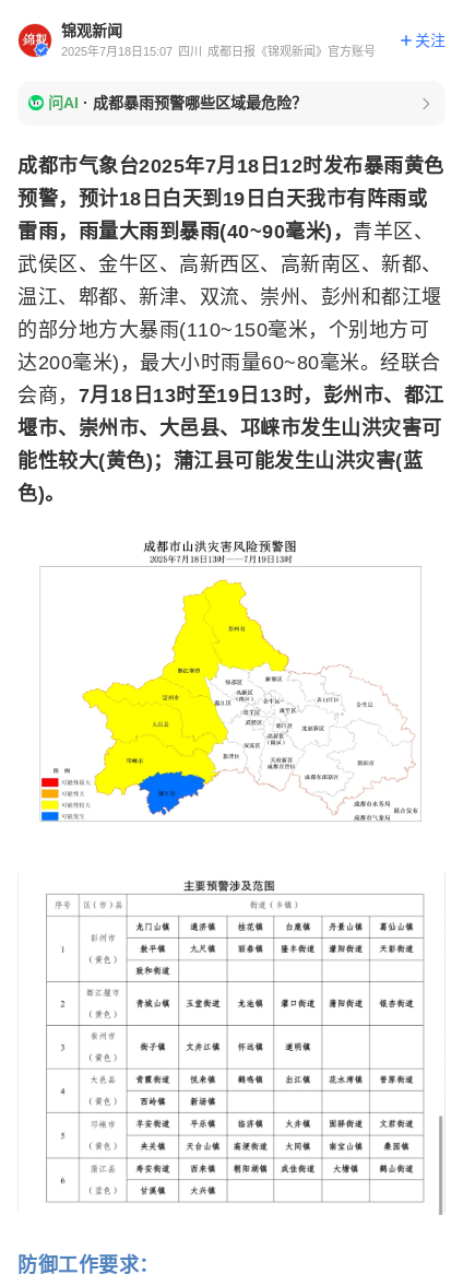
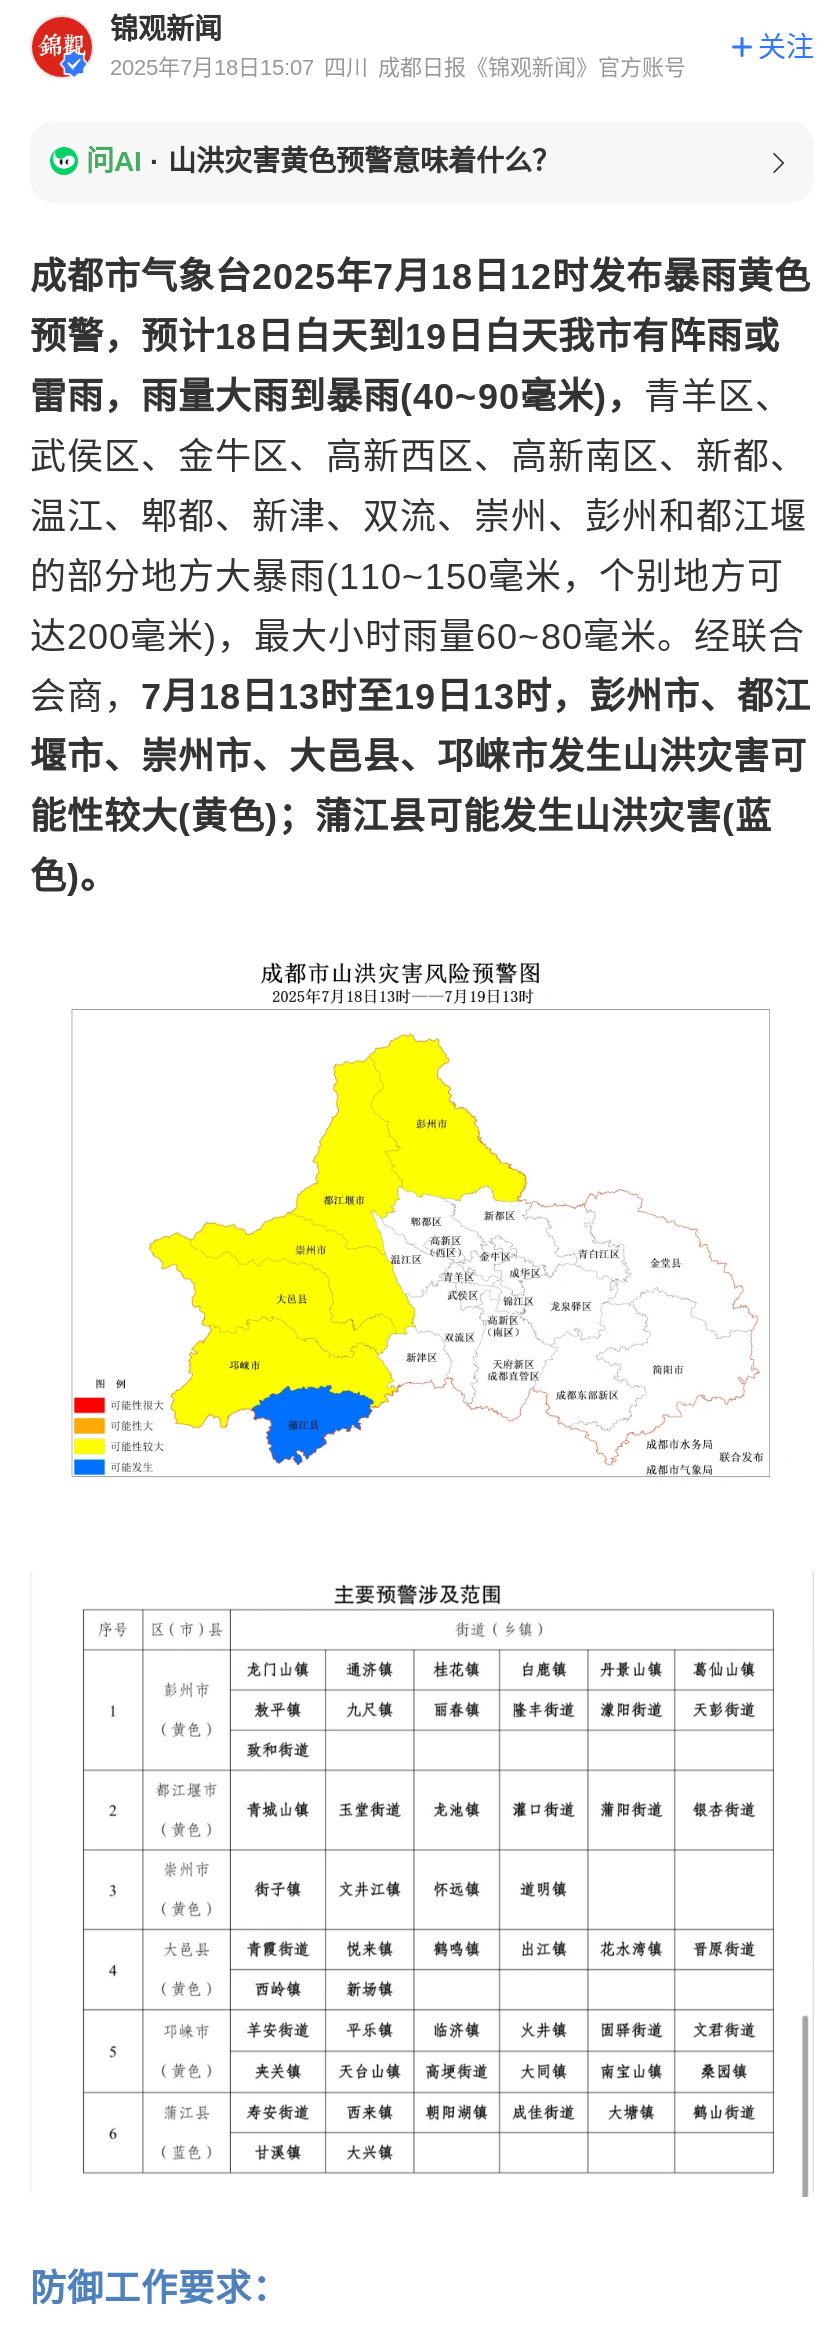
[48,94,307,111] 问AI ·成都暴雨预警哪些区域最危险？ -> [86,145,560,177] 问AI ·山洪灾害黄色预警意味着什么？

